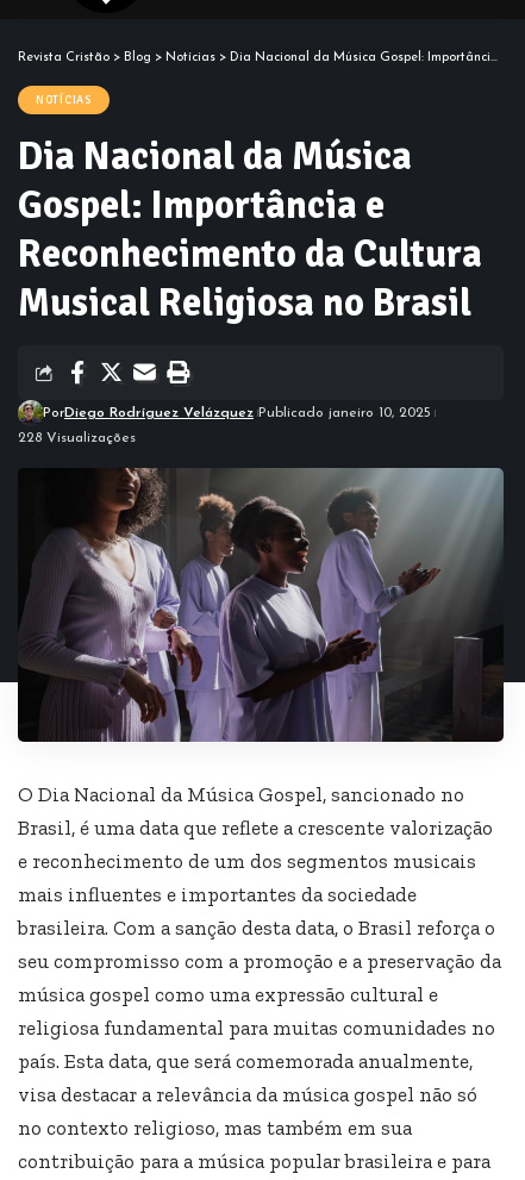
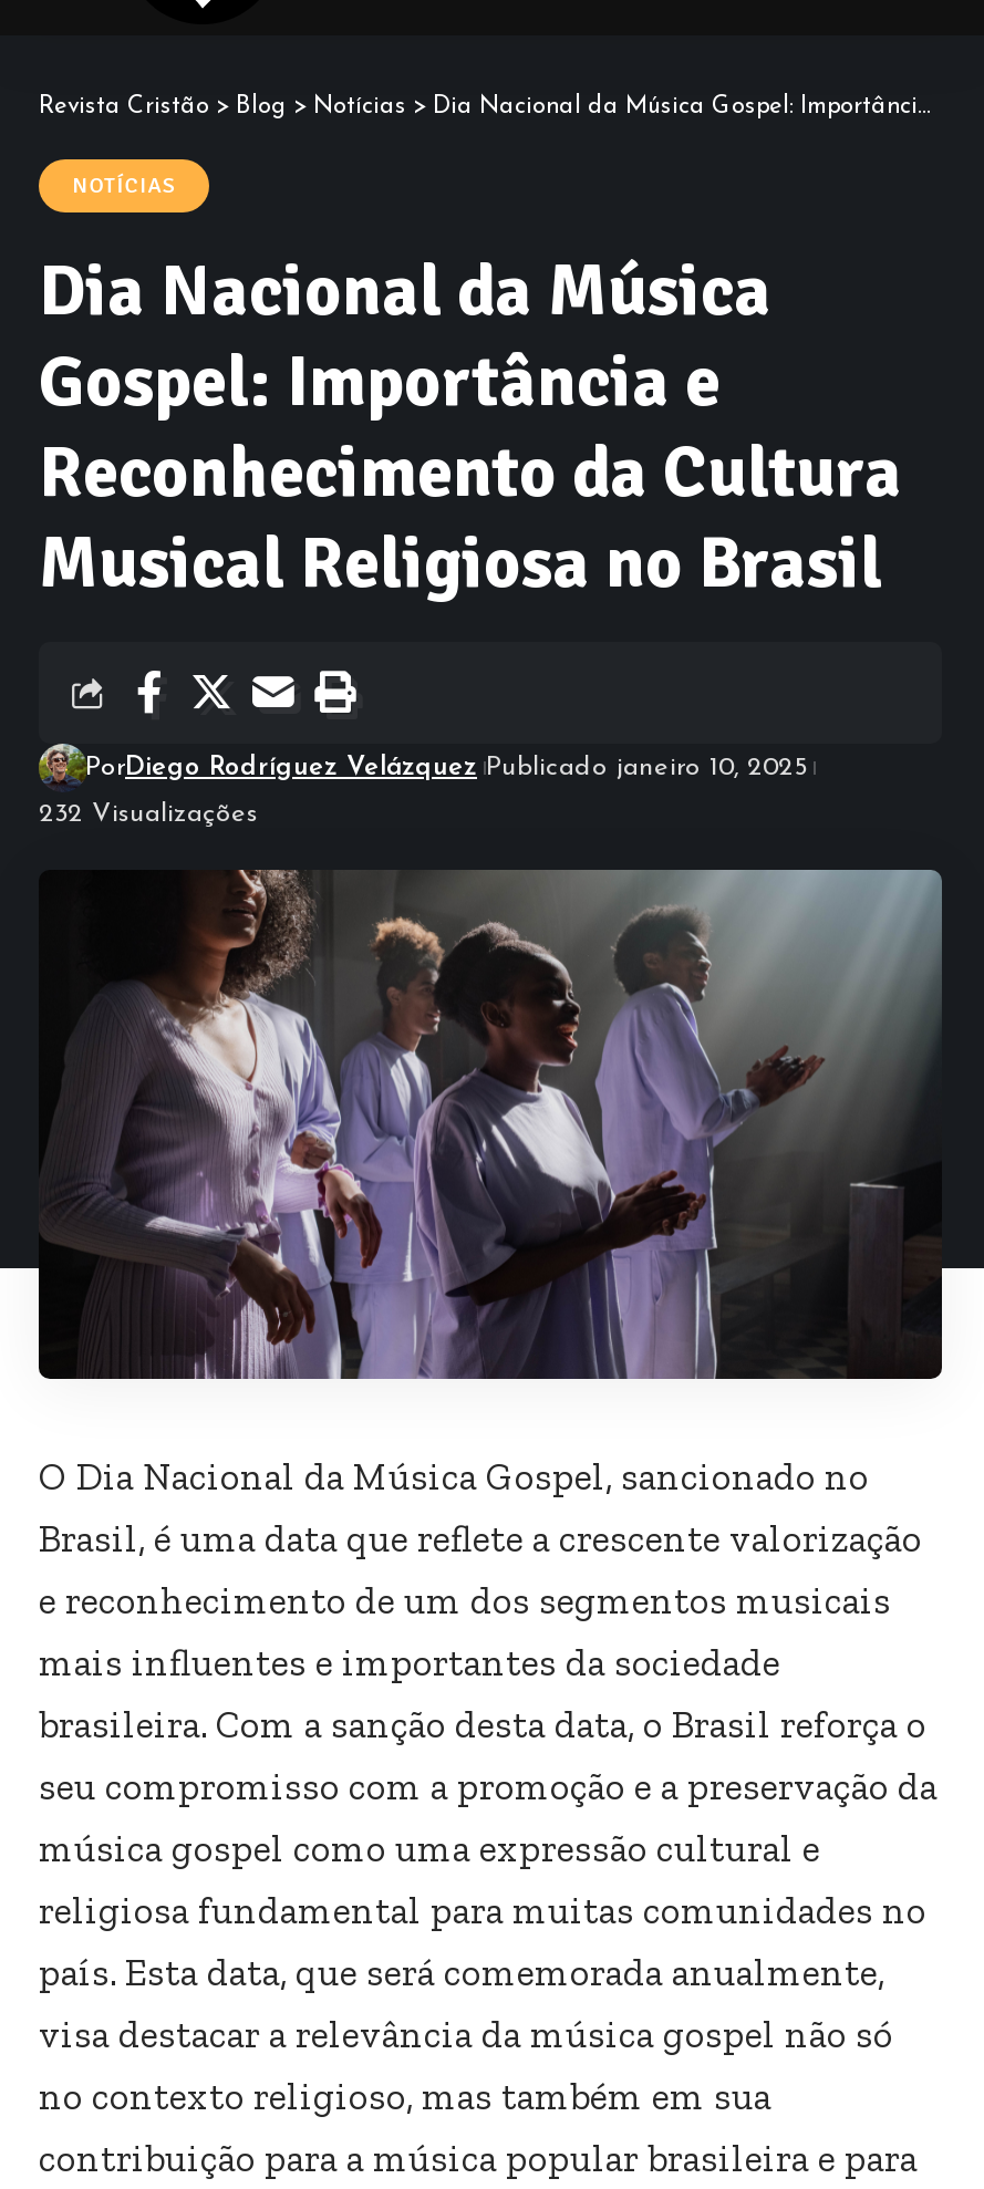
[18,431,136,446] 228 Visualizações -> [39,802,258,828] 232 Visualizações

